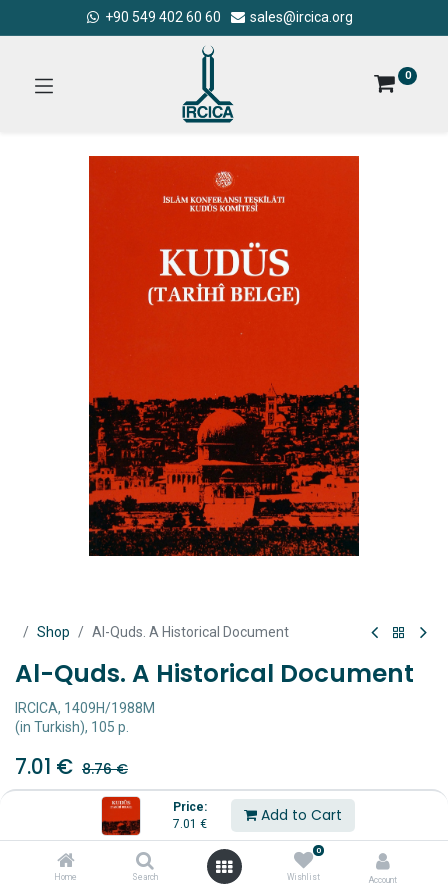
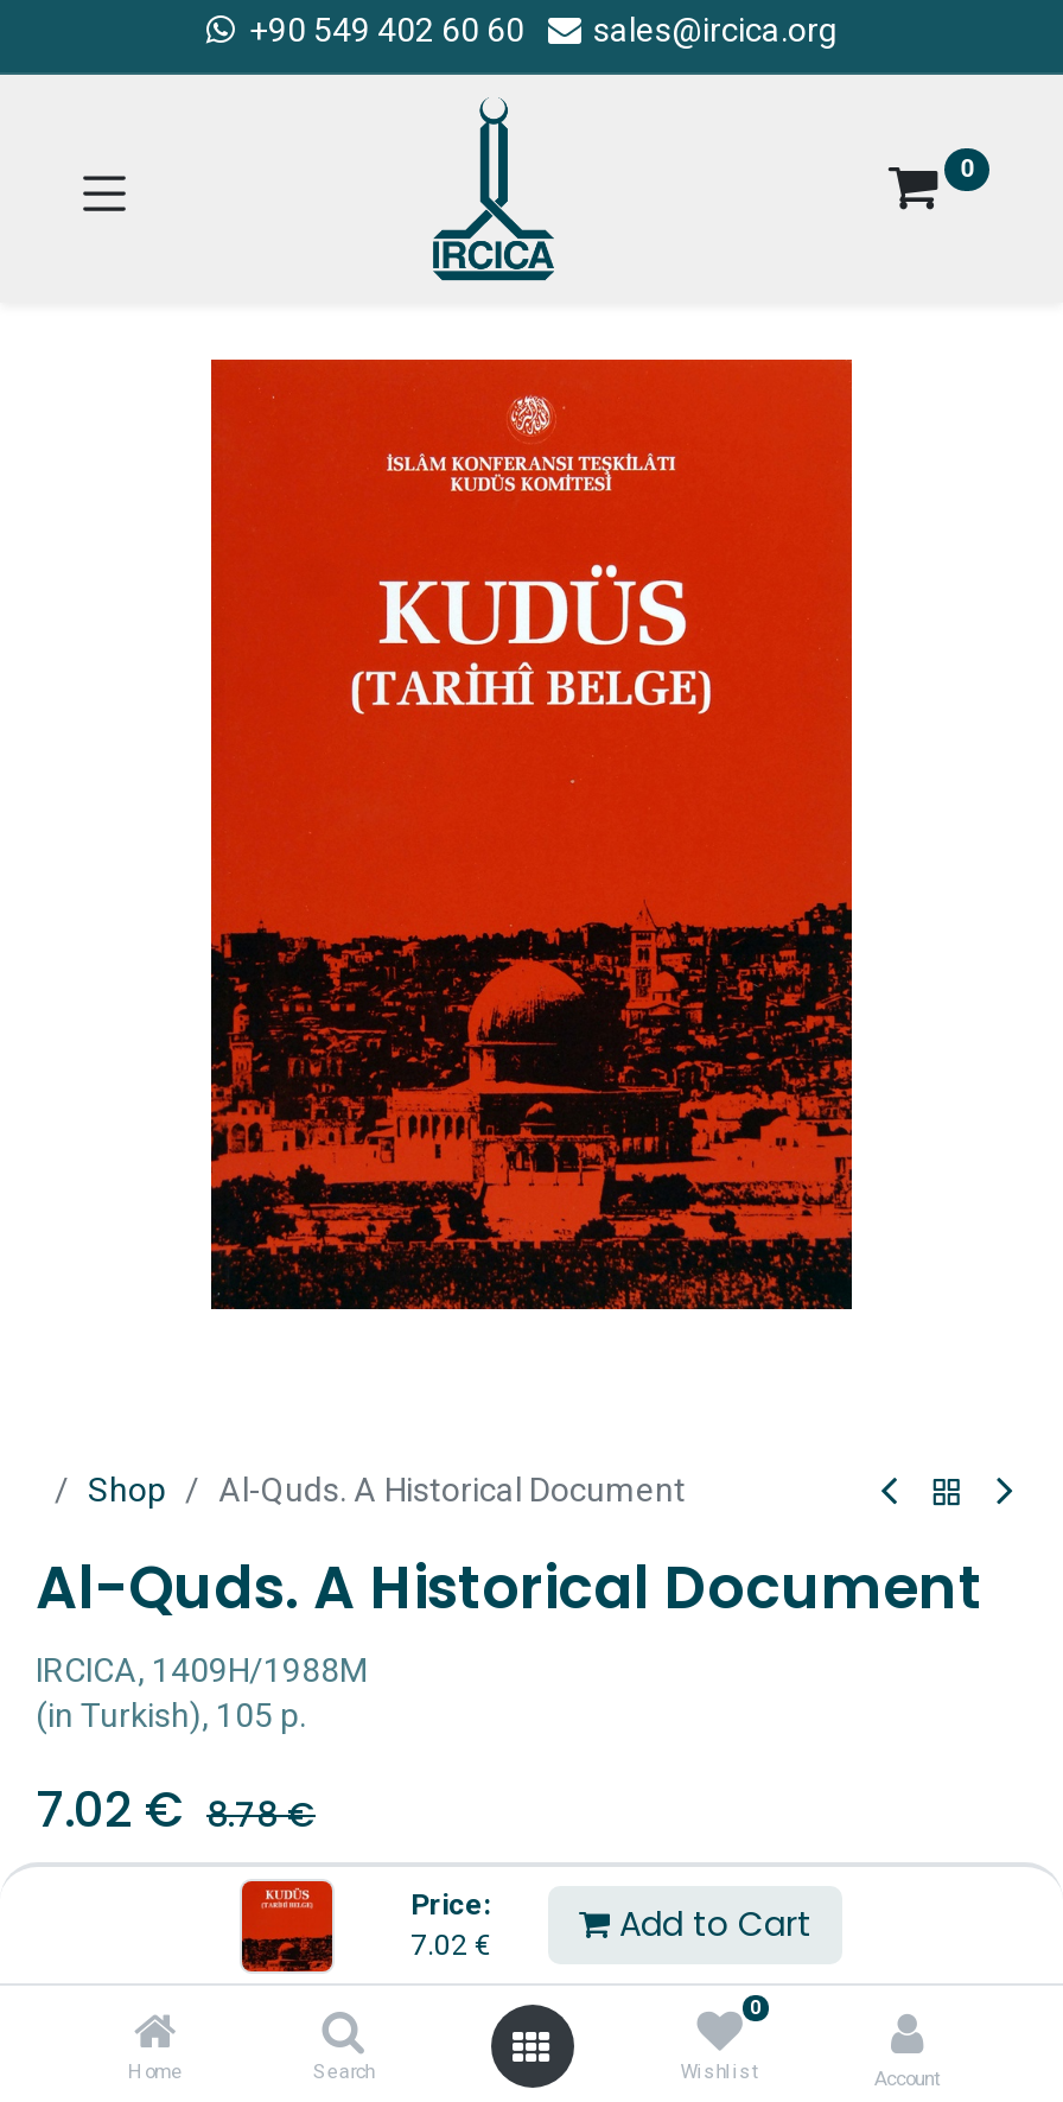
[15,753,128,781] 7.01 € 8.76€ -> [36,1777,316,1843] 7.02 € 8.78€
[173,816,207,830] 7.01 € -> [410,1928,491,1961] 7.02 €

